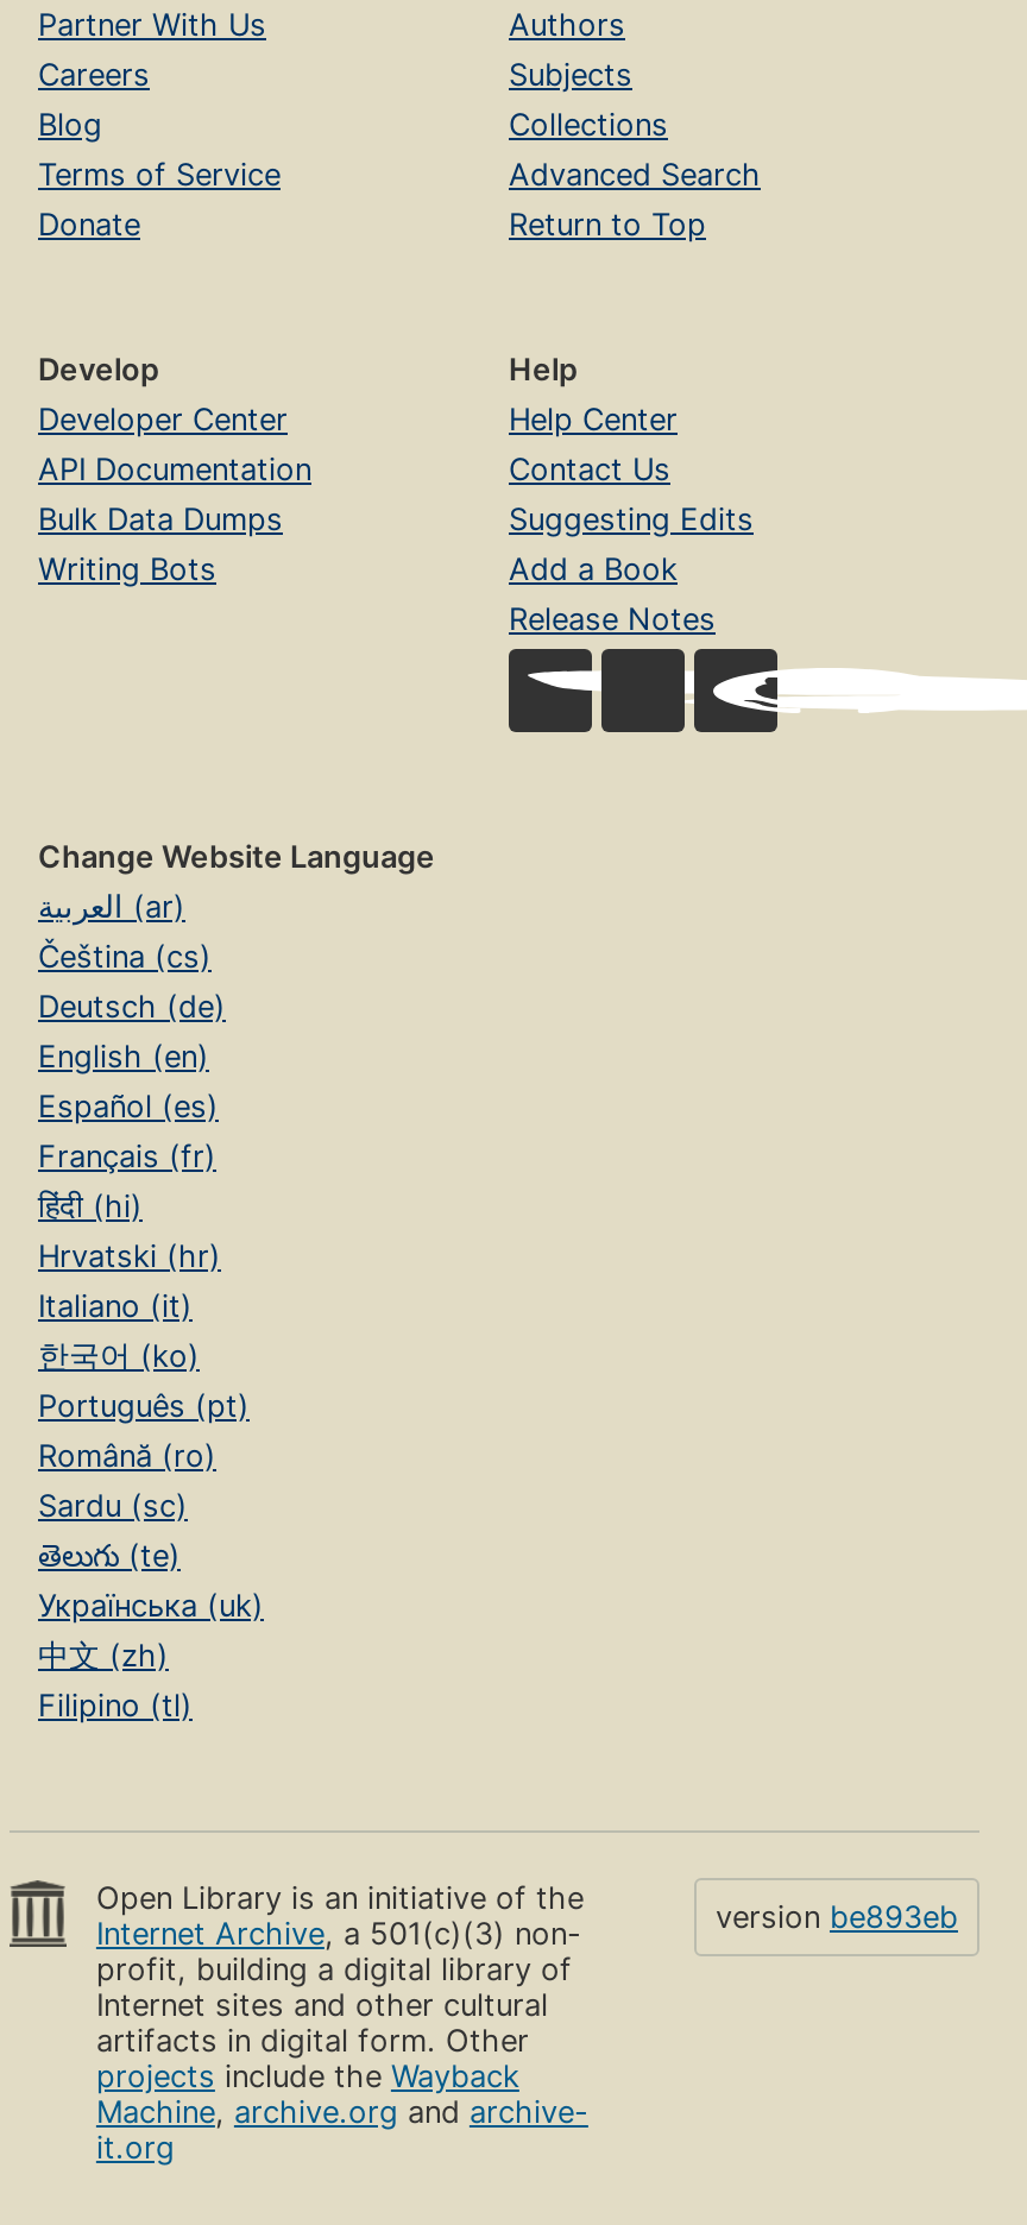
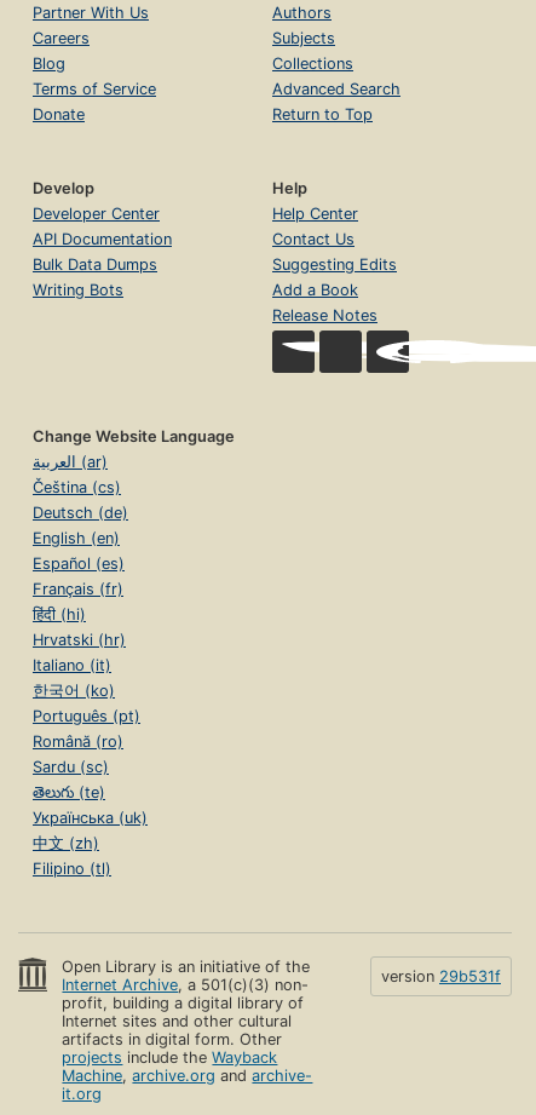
[716,1900,958,1936] version be893eb -> [381,968,501,986] version 29b531f

